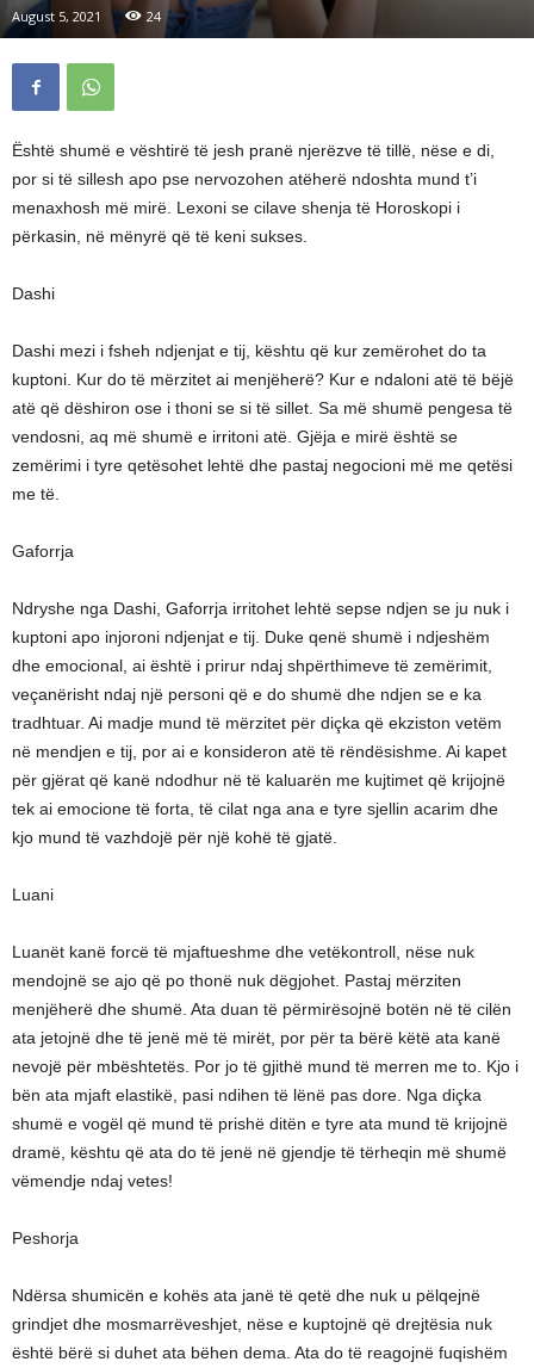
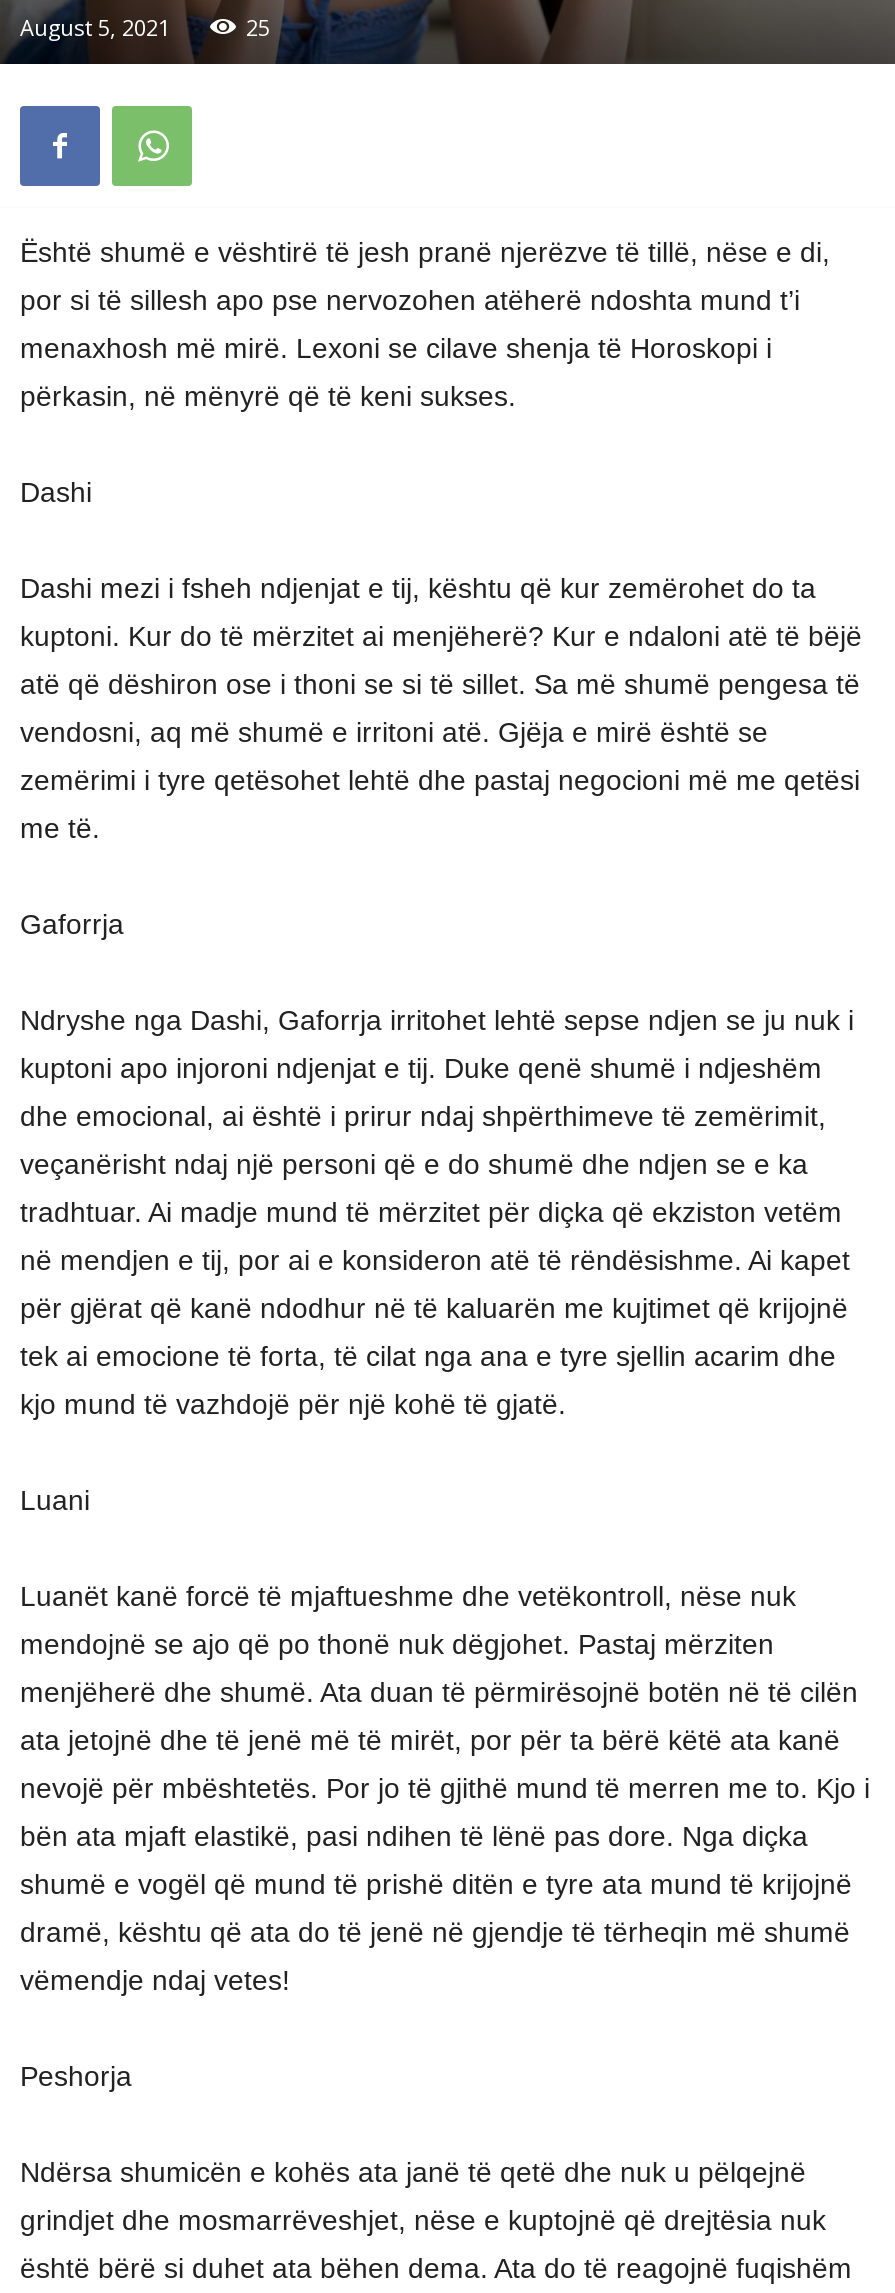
[147,7,161,25] 24 -> [246,11,270,41] 25

